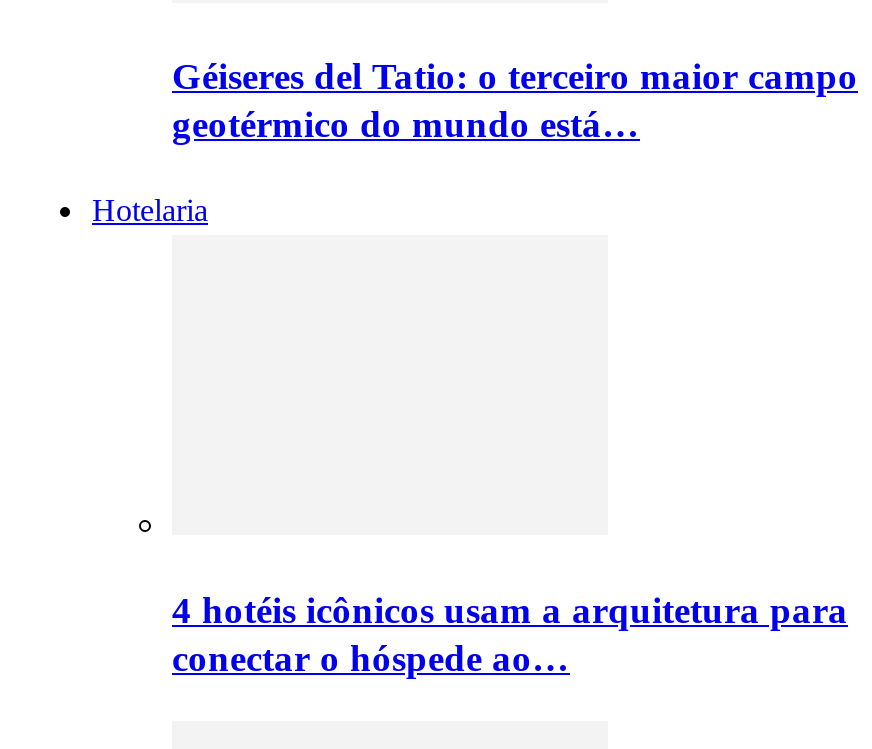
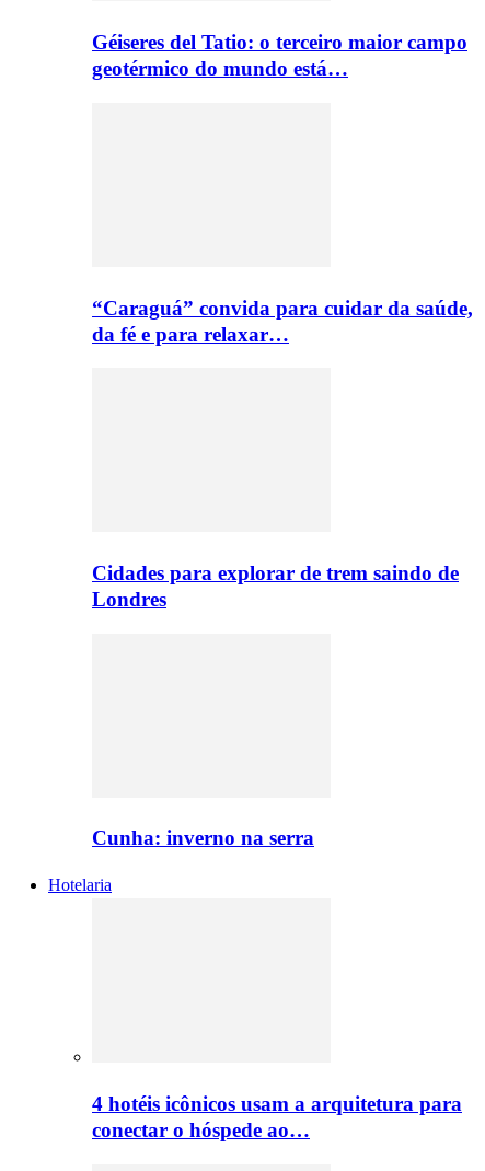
none -> [92,296,473,345] “Caraguá” convida para cuidar da saúde, | da fé e para relaxar…
none -> [92,561,459,611] Cidades para explorar de trem saindo de | Londres
none -> [92,827,314,850] Cunha: inverno na serra

